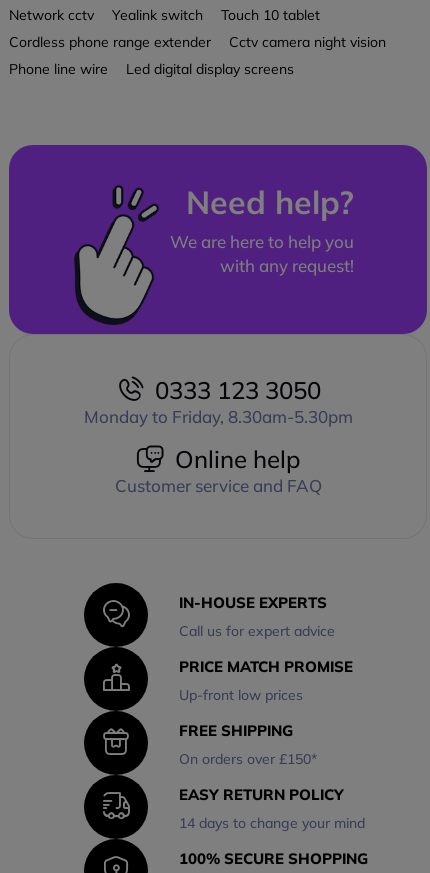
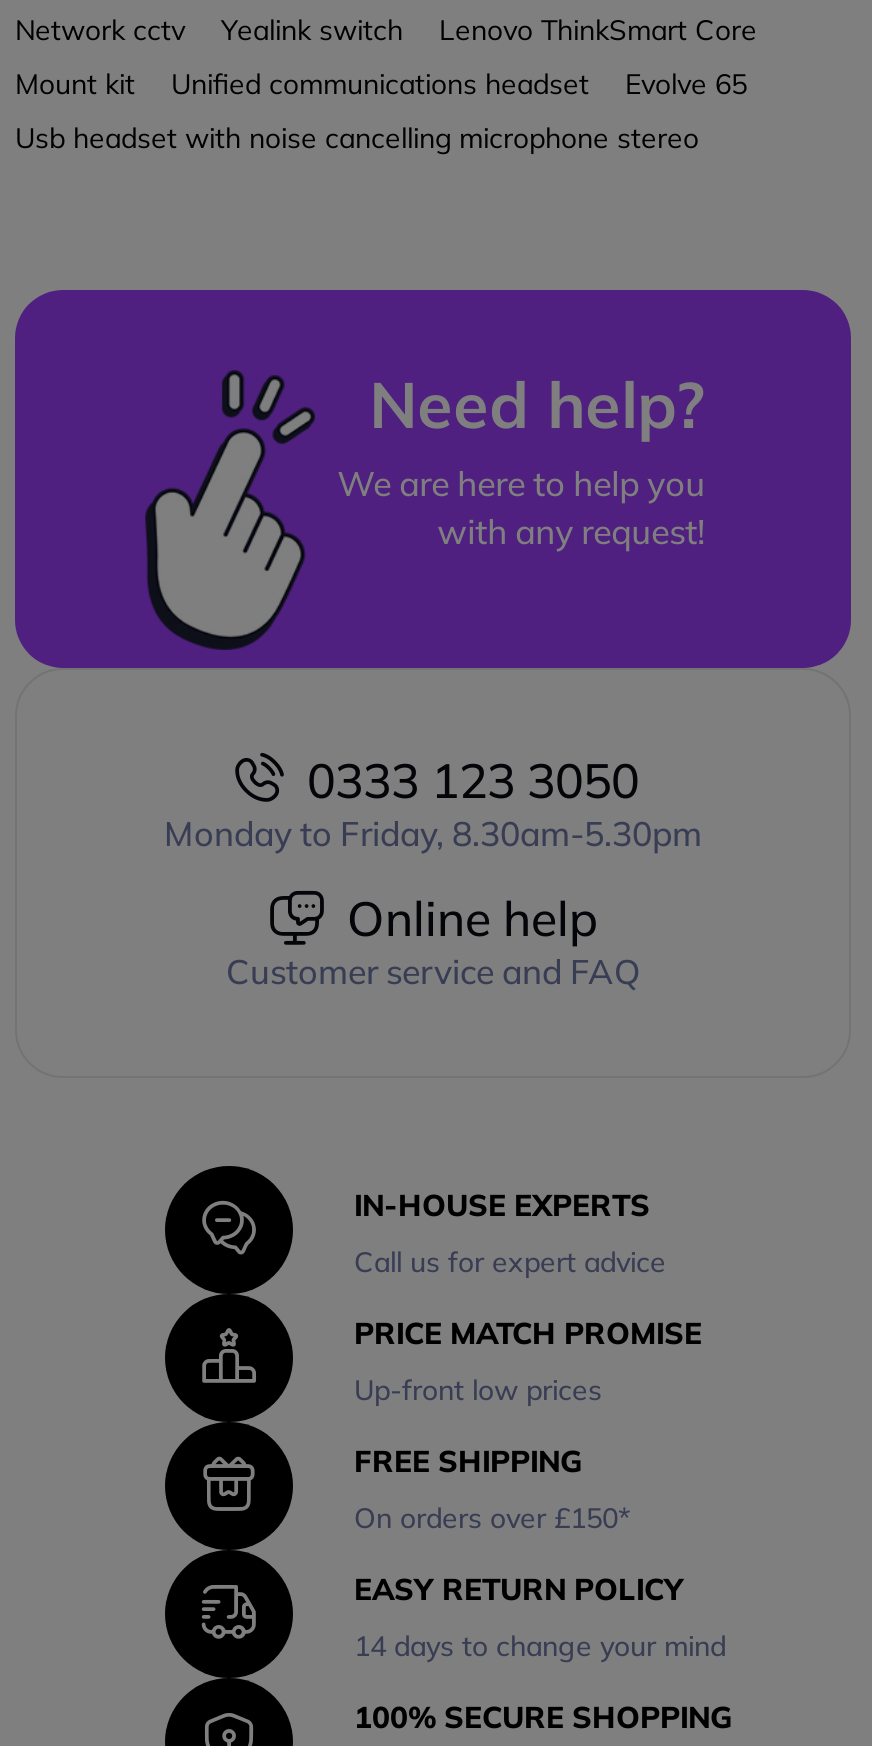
[221,6,320,24] Touch 10 tablet -> [439,12,757,48] Lenovo ThinkSmart Core
[9,33,386,51] Cordless phone range extender | Cctv camera night vision -> [15,66,747,102] Mount kit | Unified communications headset | Evolve 65
[9,60,294,78] Phone line wire | Led digital display screens -> [15,120,699,156] Usb headset with noise cancelling microphone stereo

